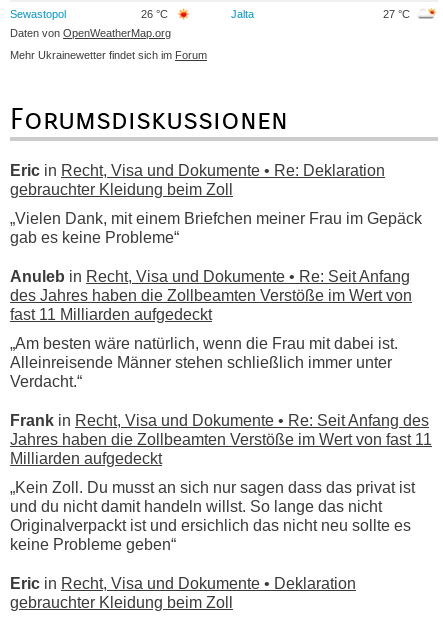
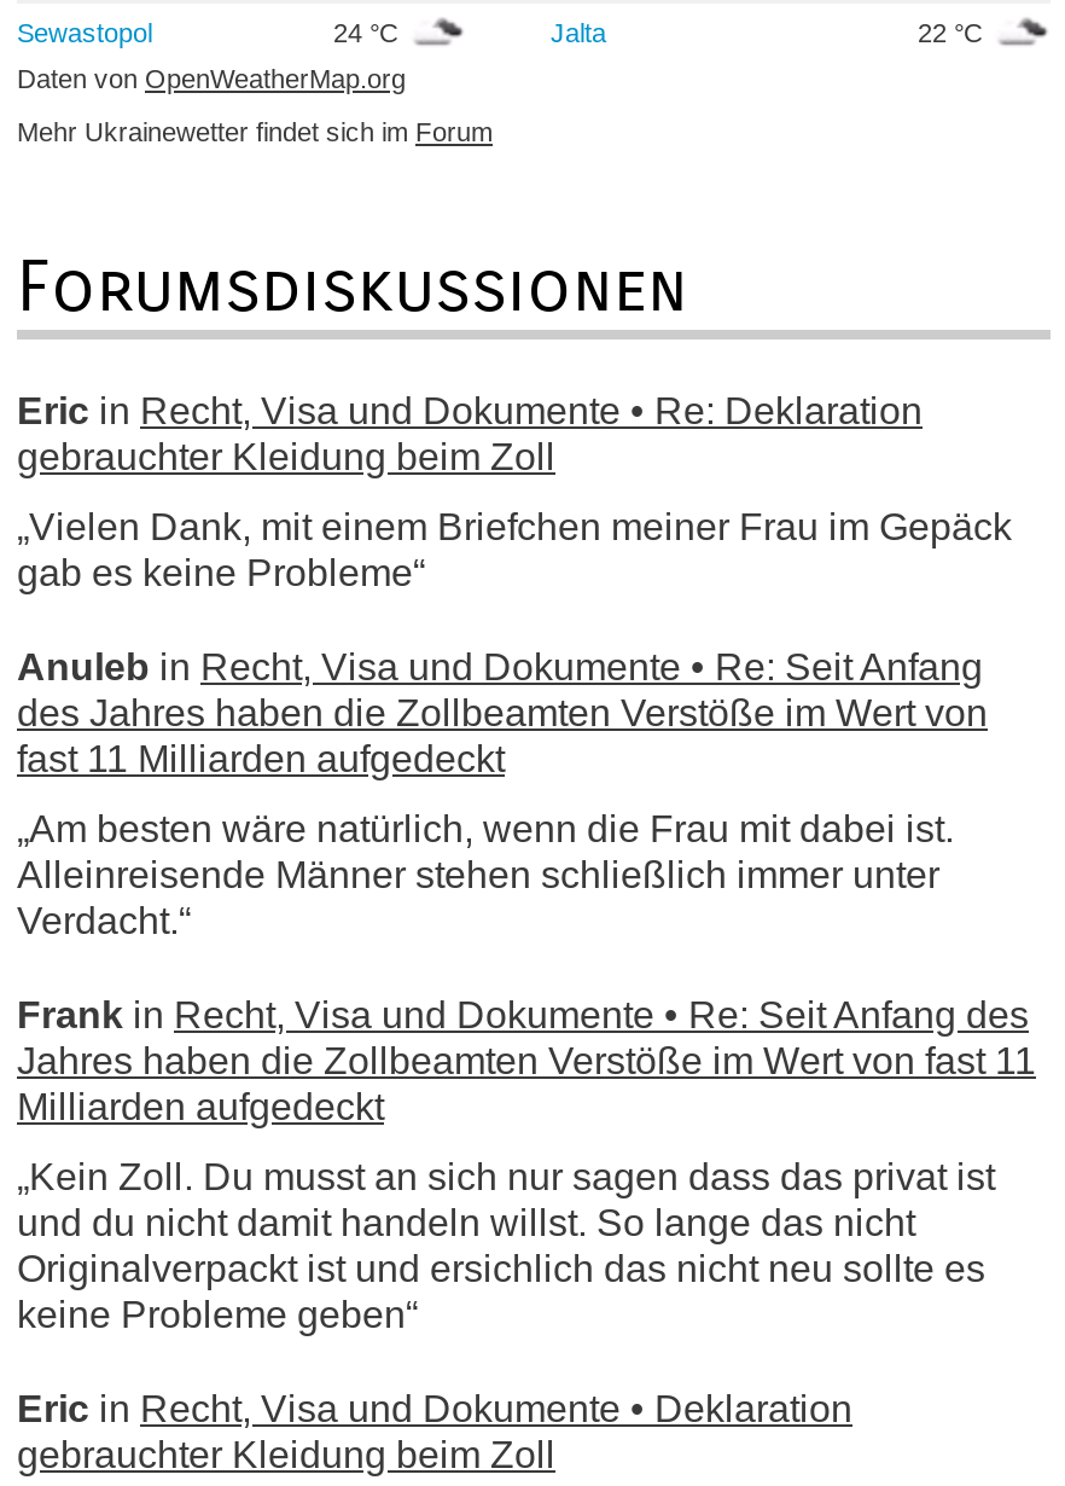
[141,8,171,20] 26 °C -> [333,18,406,47] 24 °C
[383,8,413,20] 27 °C -> [918,18,990,47] 22 °C

